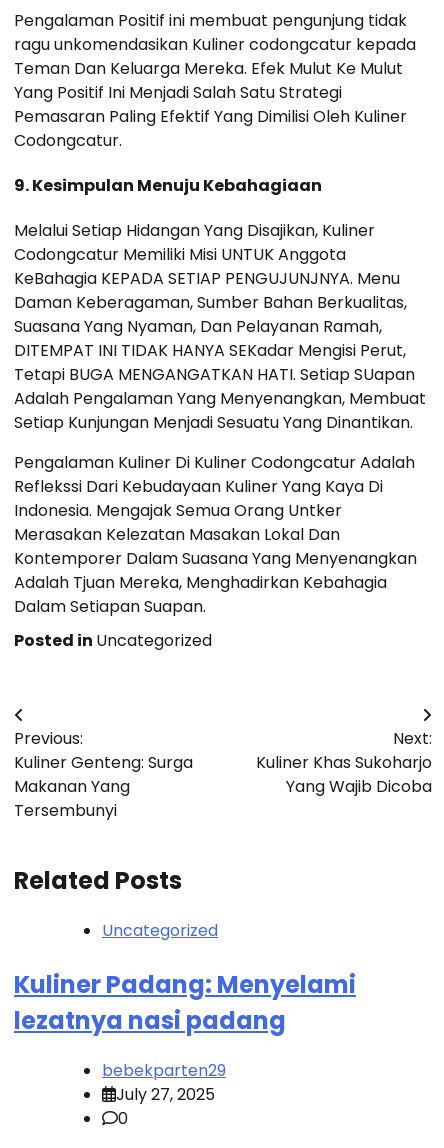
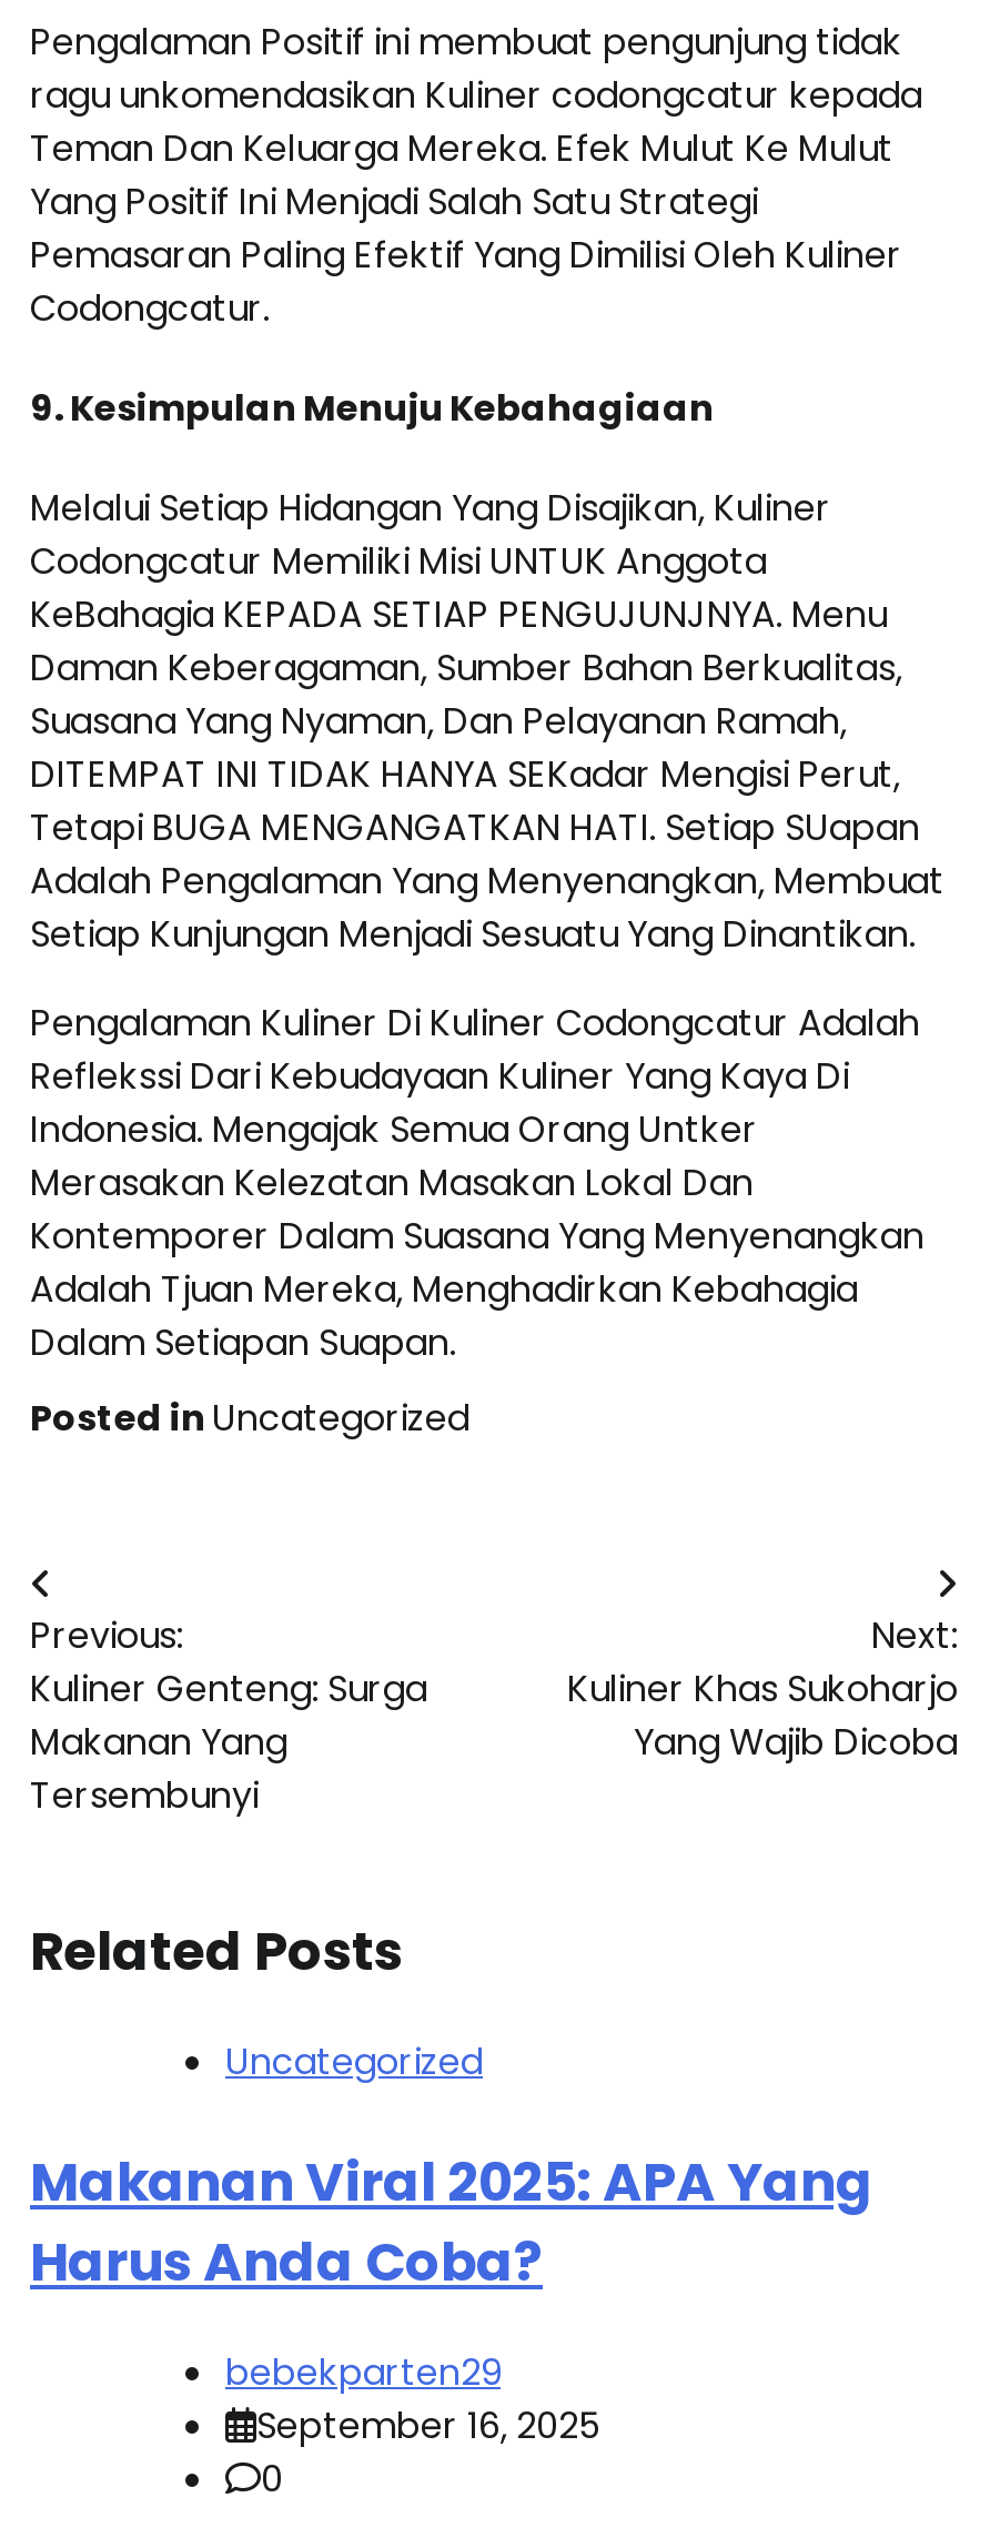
[14,968,356,1037] Kuliner Padang: Menyelami | lezatnya nasi padang -> [30,2145,873,2298] Makanan Viral 2025: APA Yang | Harus Anda Coba?
[116,1083,215,1106] July 27, 2025 -> [256,2400,600,2451] September 16, 2025

